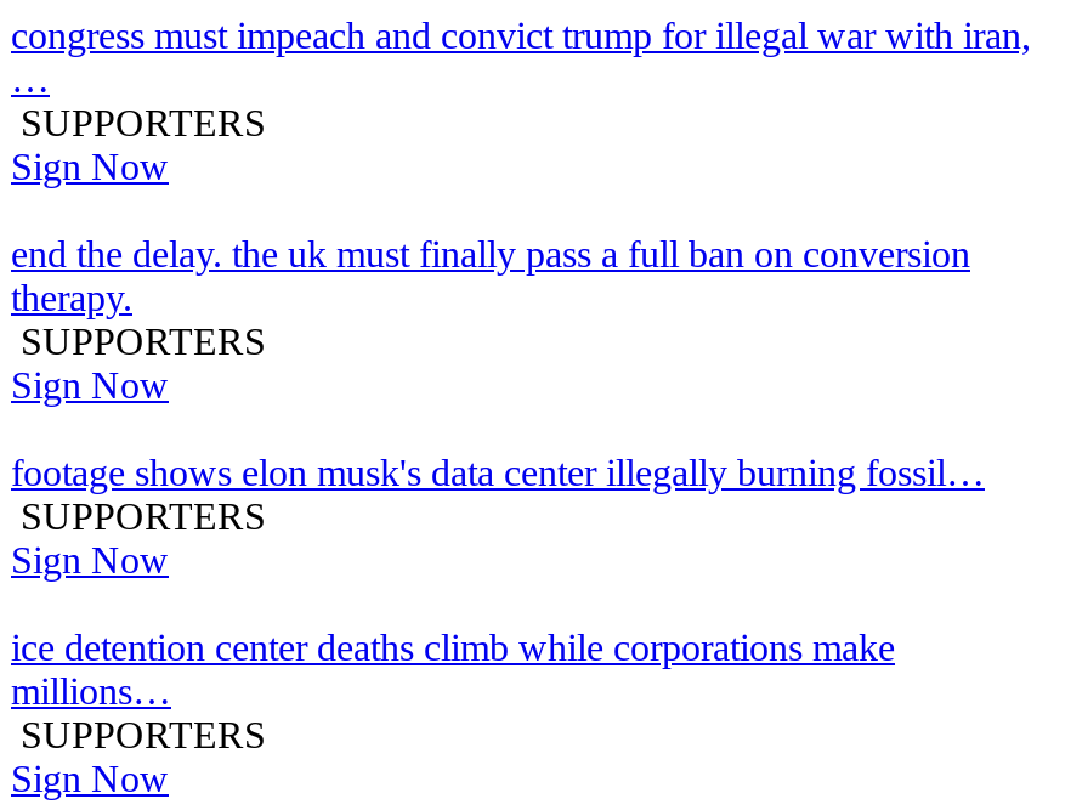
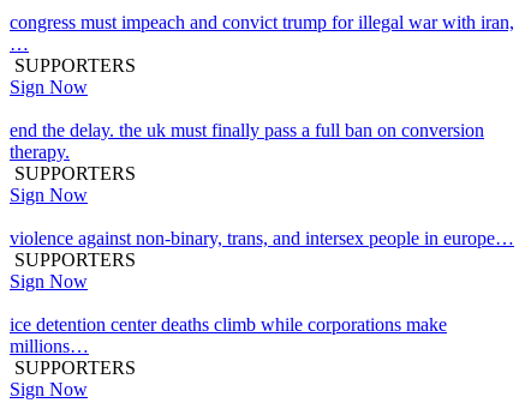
[11,452,985,493] footage shows elon musk's data center illegally burning fossil… -> [10,228,514,248] violence against non-binary, trans, and intersex people in europe…

